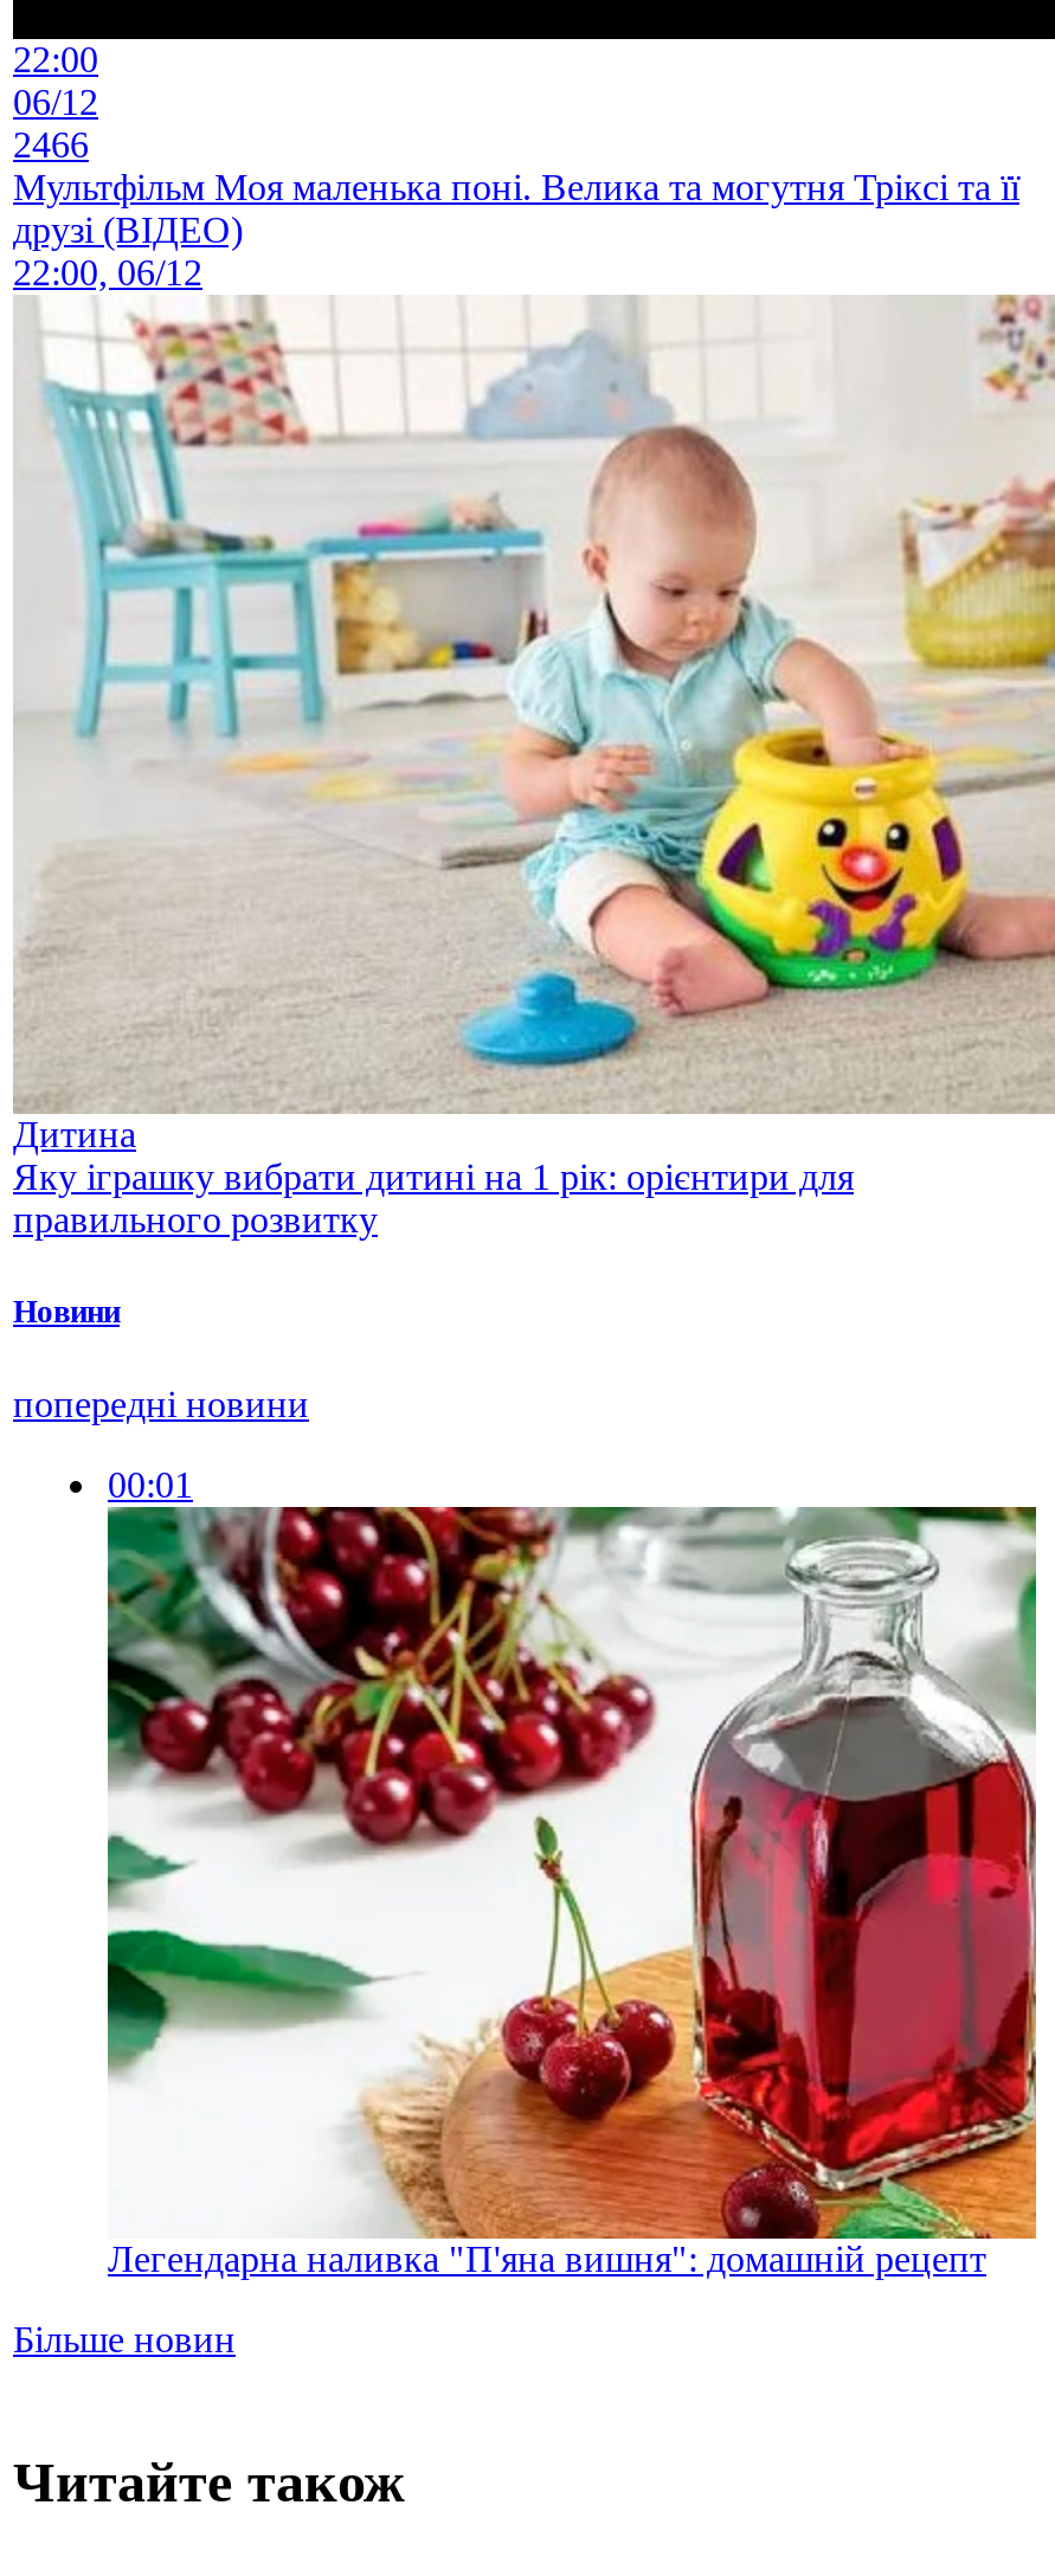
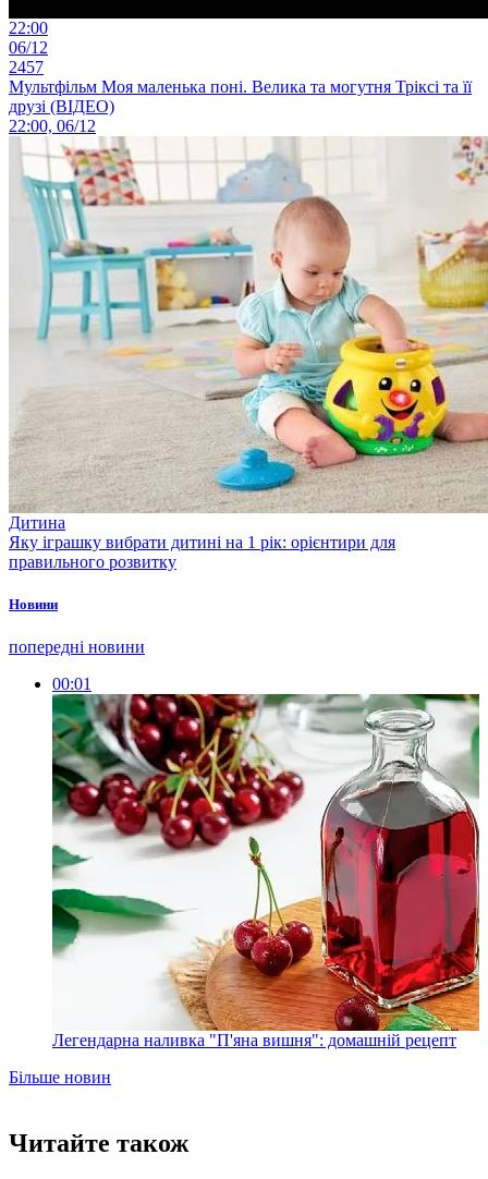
[13,124,89,164] 2466 -> [9,57,44,76] 2457

